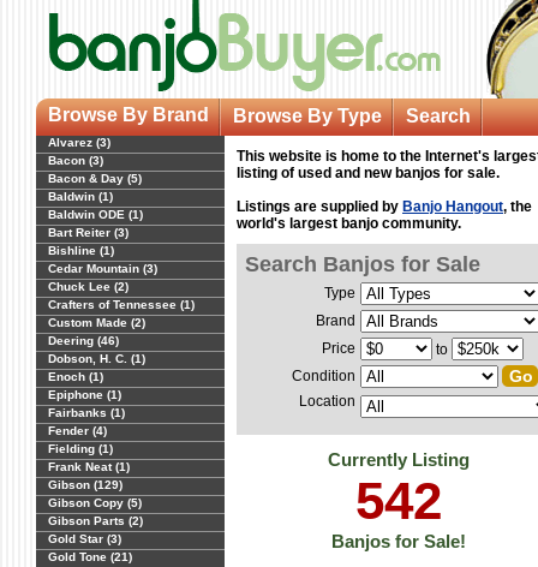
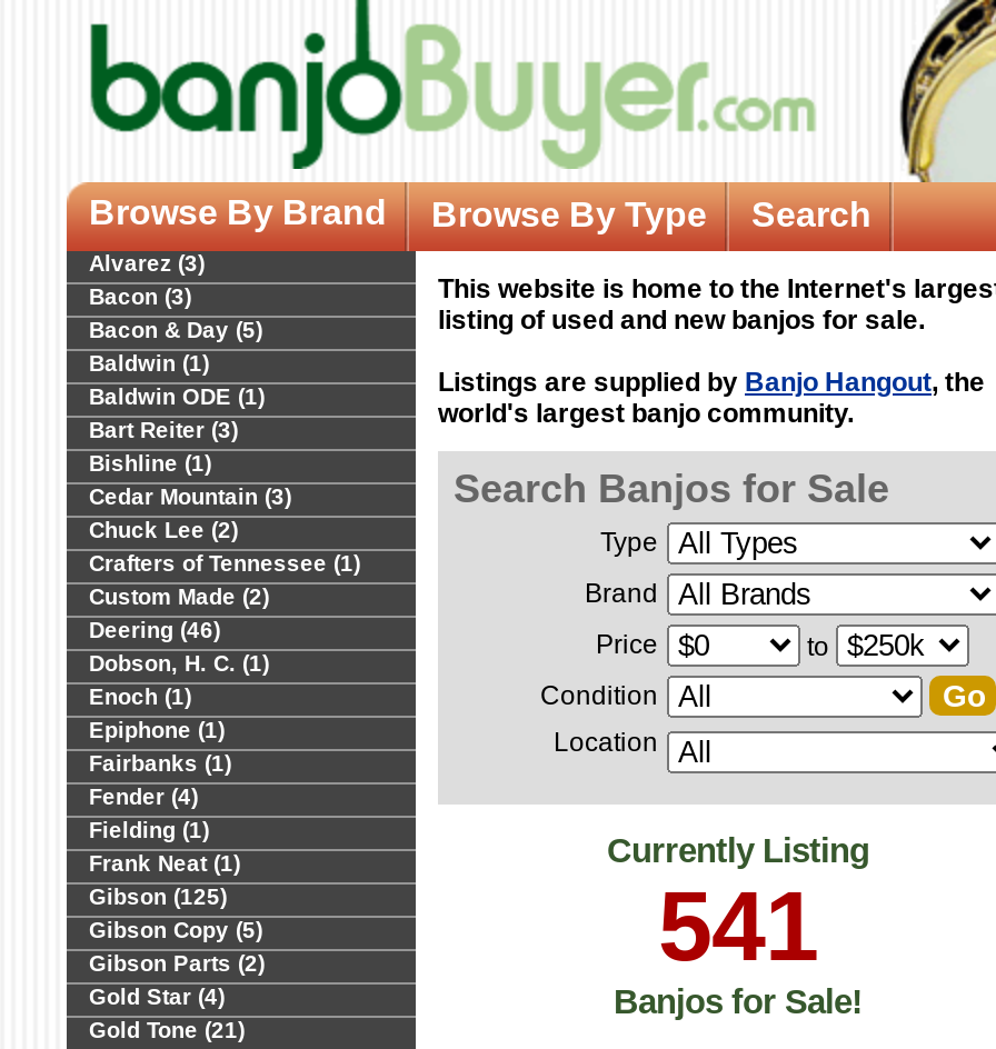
[355,471,442,530] 542 -> [658,871,818,980] 541
[48,478,122,491] Gibson (129) -> [89,885,227,909] Gibson (125)
[48,532,121,545] Gold Star (3) -> [89,985,225,1009] Gold Star (4)

